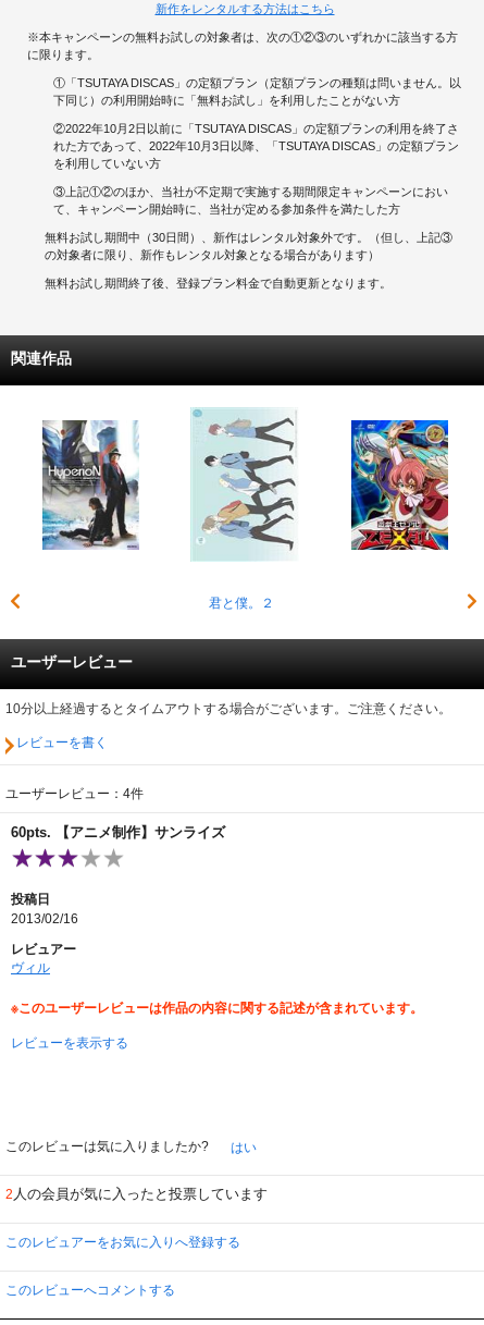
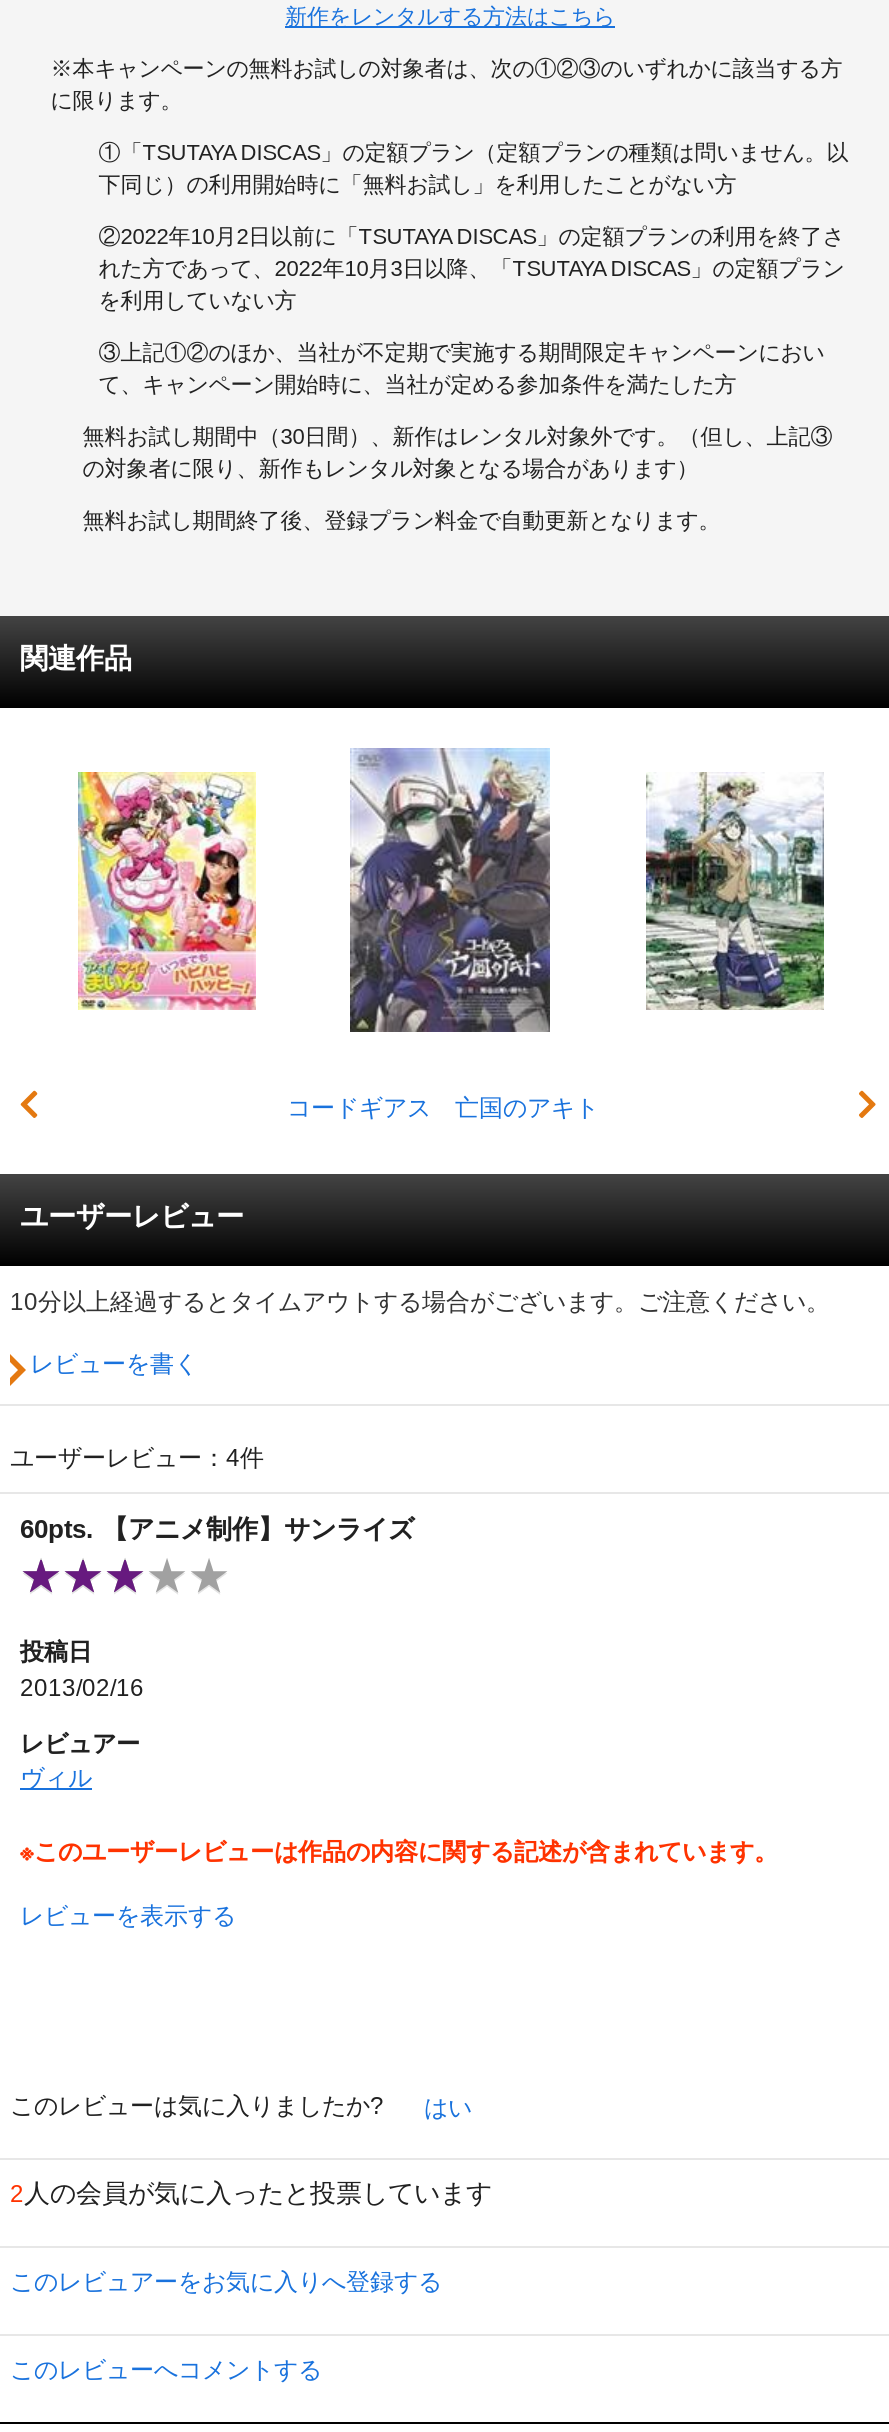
[190,408,299,611] [image] | 君と僕。２ -> [287,748,599,1122] [image] | コードギアス 亡国のアキト
[41,419,139,551] [image] -> [78,770,258,1010] [image]
[350,419,449,551] [image] -> [644,772,826,1010] [image]

